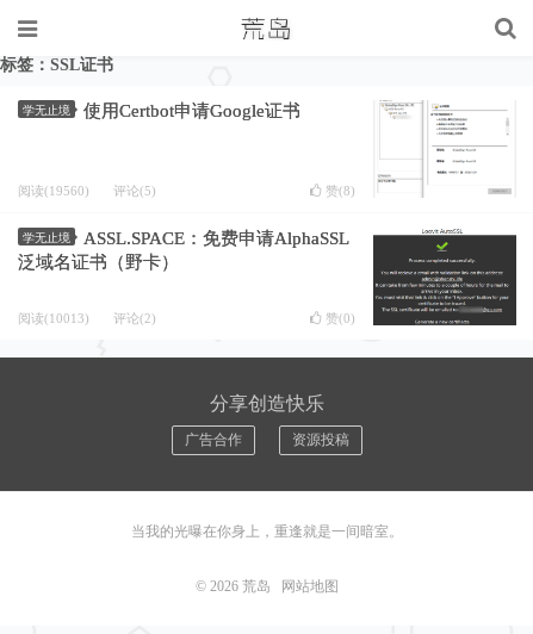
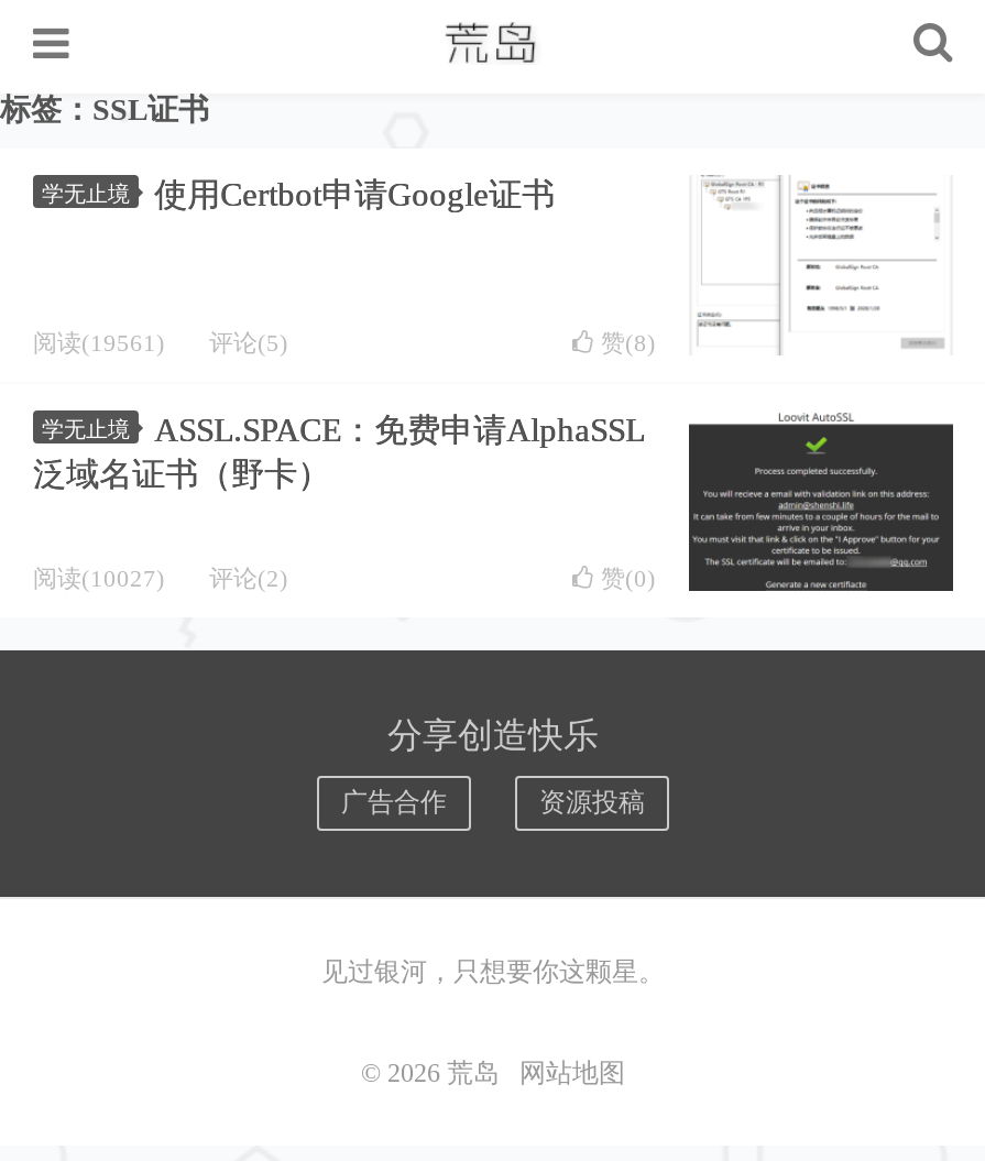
[18,184,156,198] 阅读(19560) 评论(5) -> [33,329,288,355] 阅读(19561) 评论(5)
[18,311,156,325] 阅读(10013) 评论(2) -> [33,565,288,591] 阅读(10027) 评论(2)
[131,523,403,540] 当我的光曝在你身上，重逢就是一间暗室。 -> [321,956,665,987] 见过银河，只想要你这颗星。

